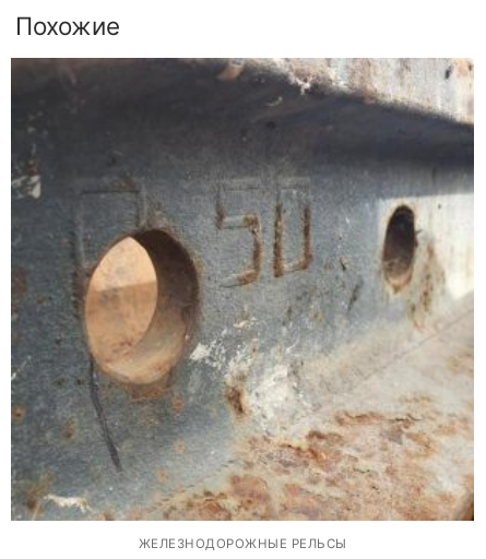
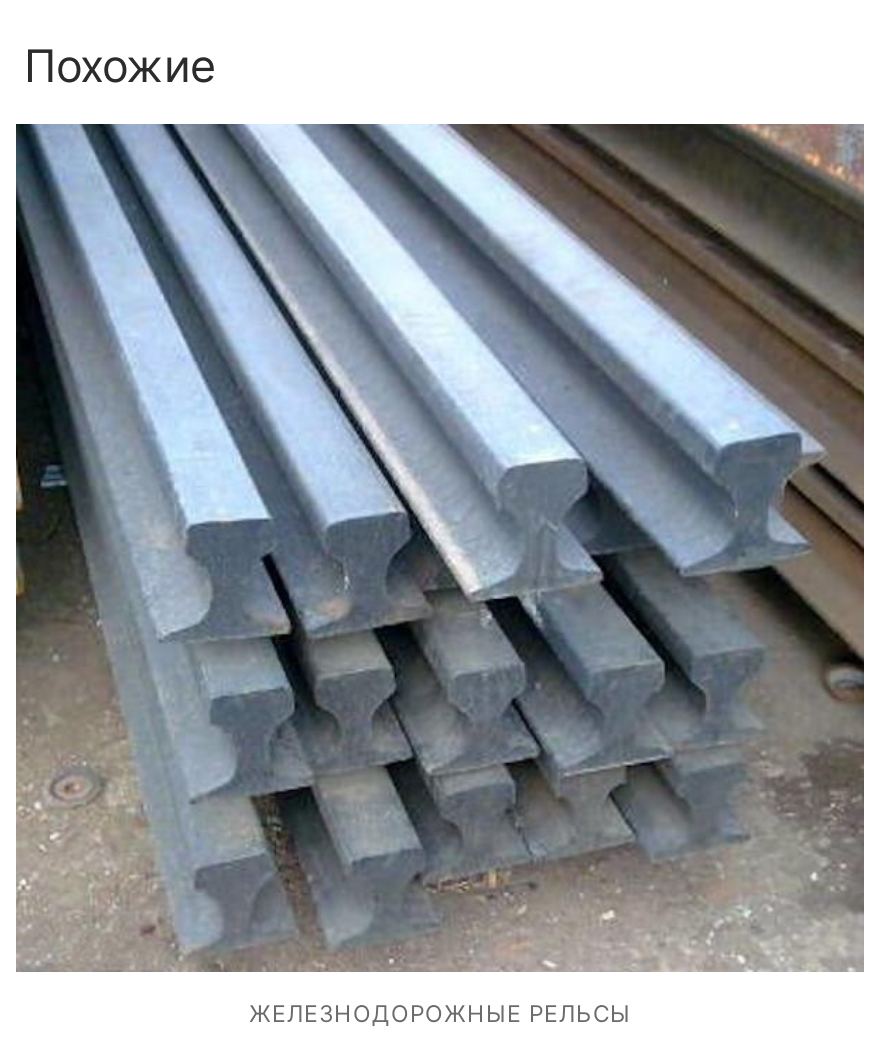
[10,57,475,521] [image] -> [16,122,866,972] [image]

